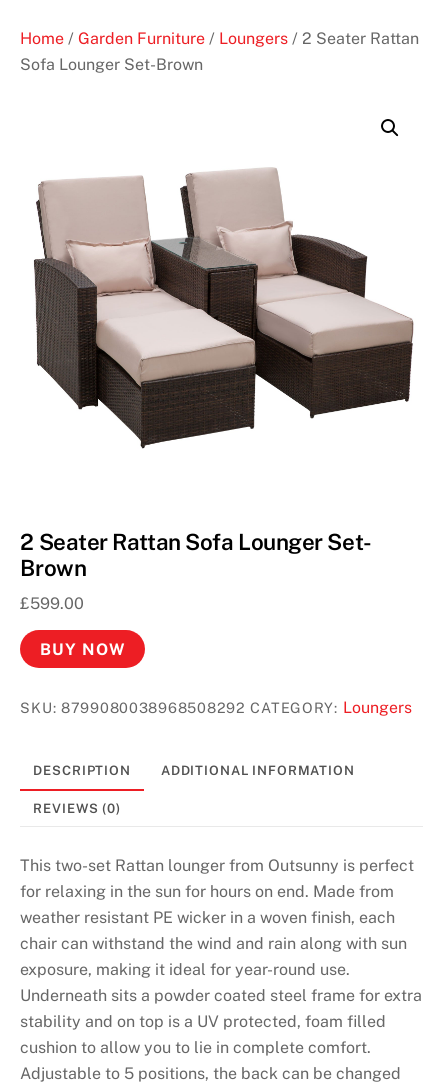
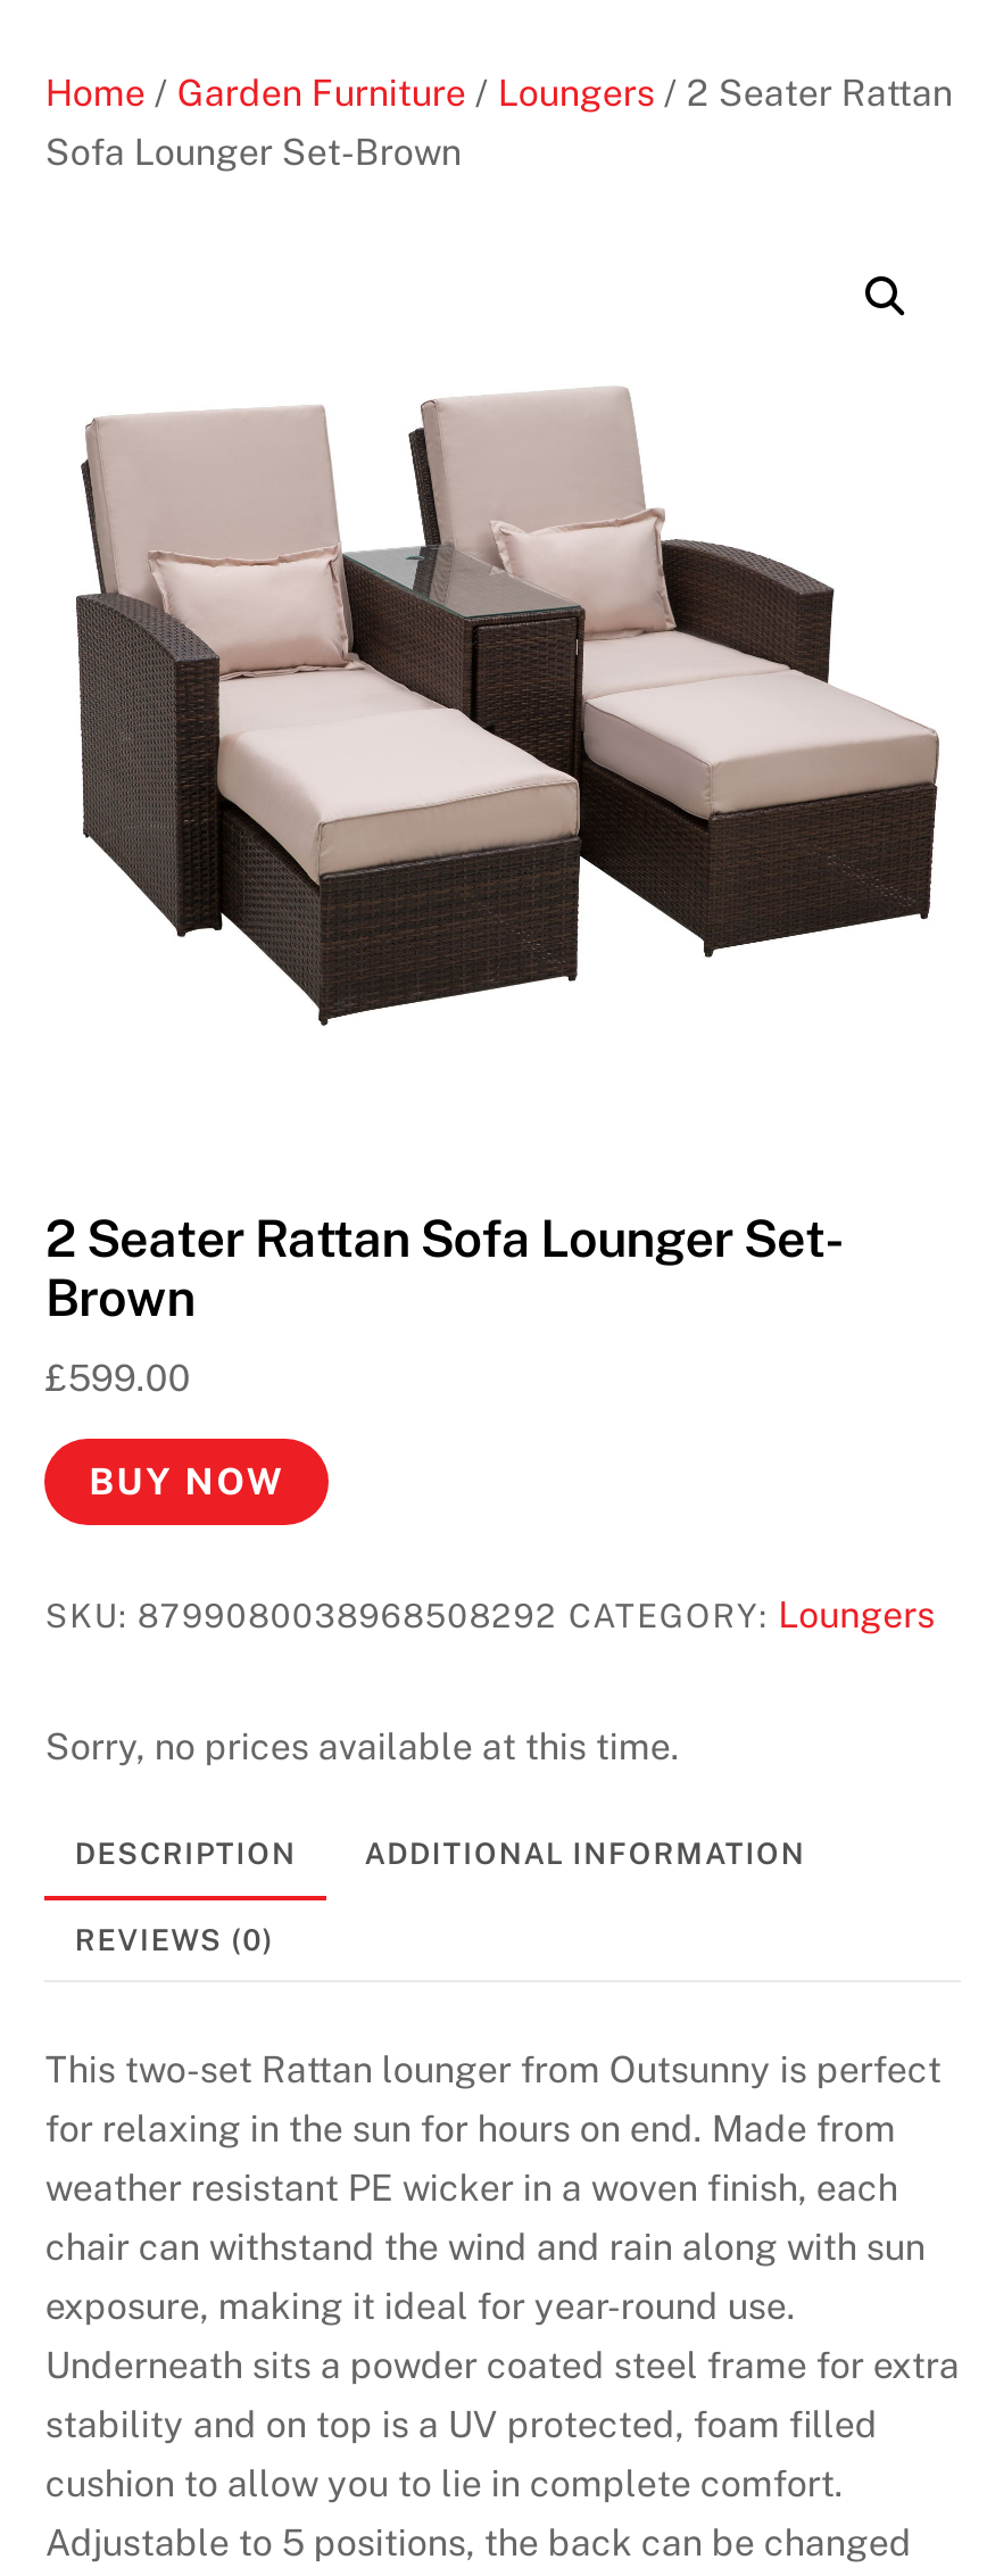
none -> [45,1725,680,1768] Sorry, no prices available at this time.

